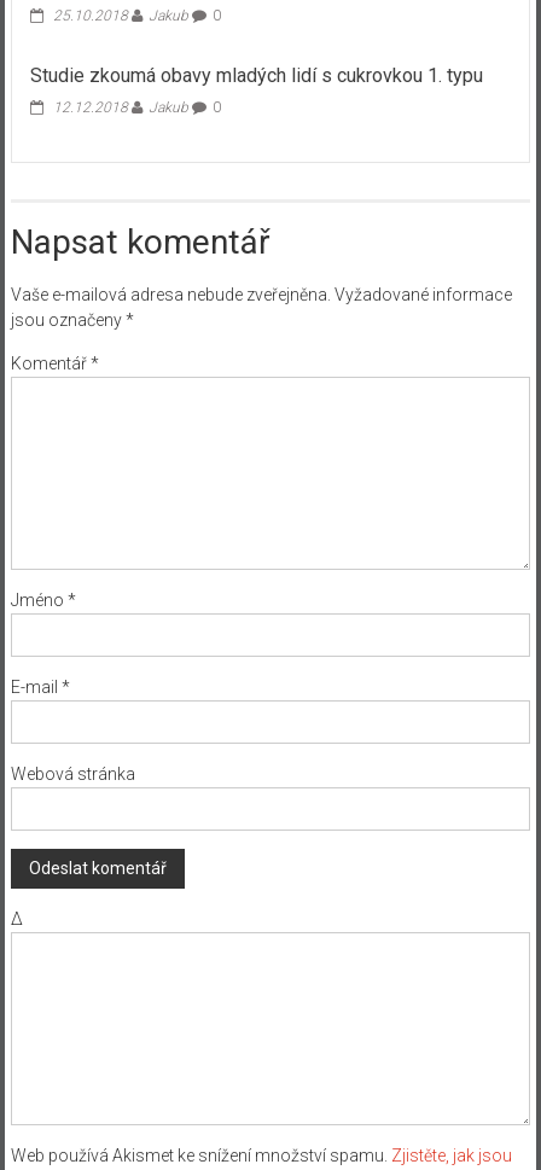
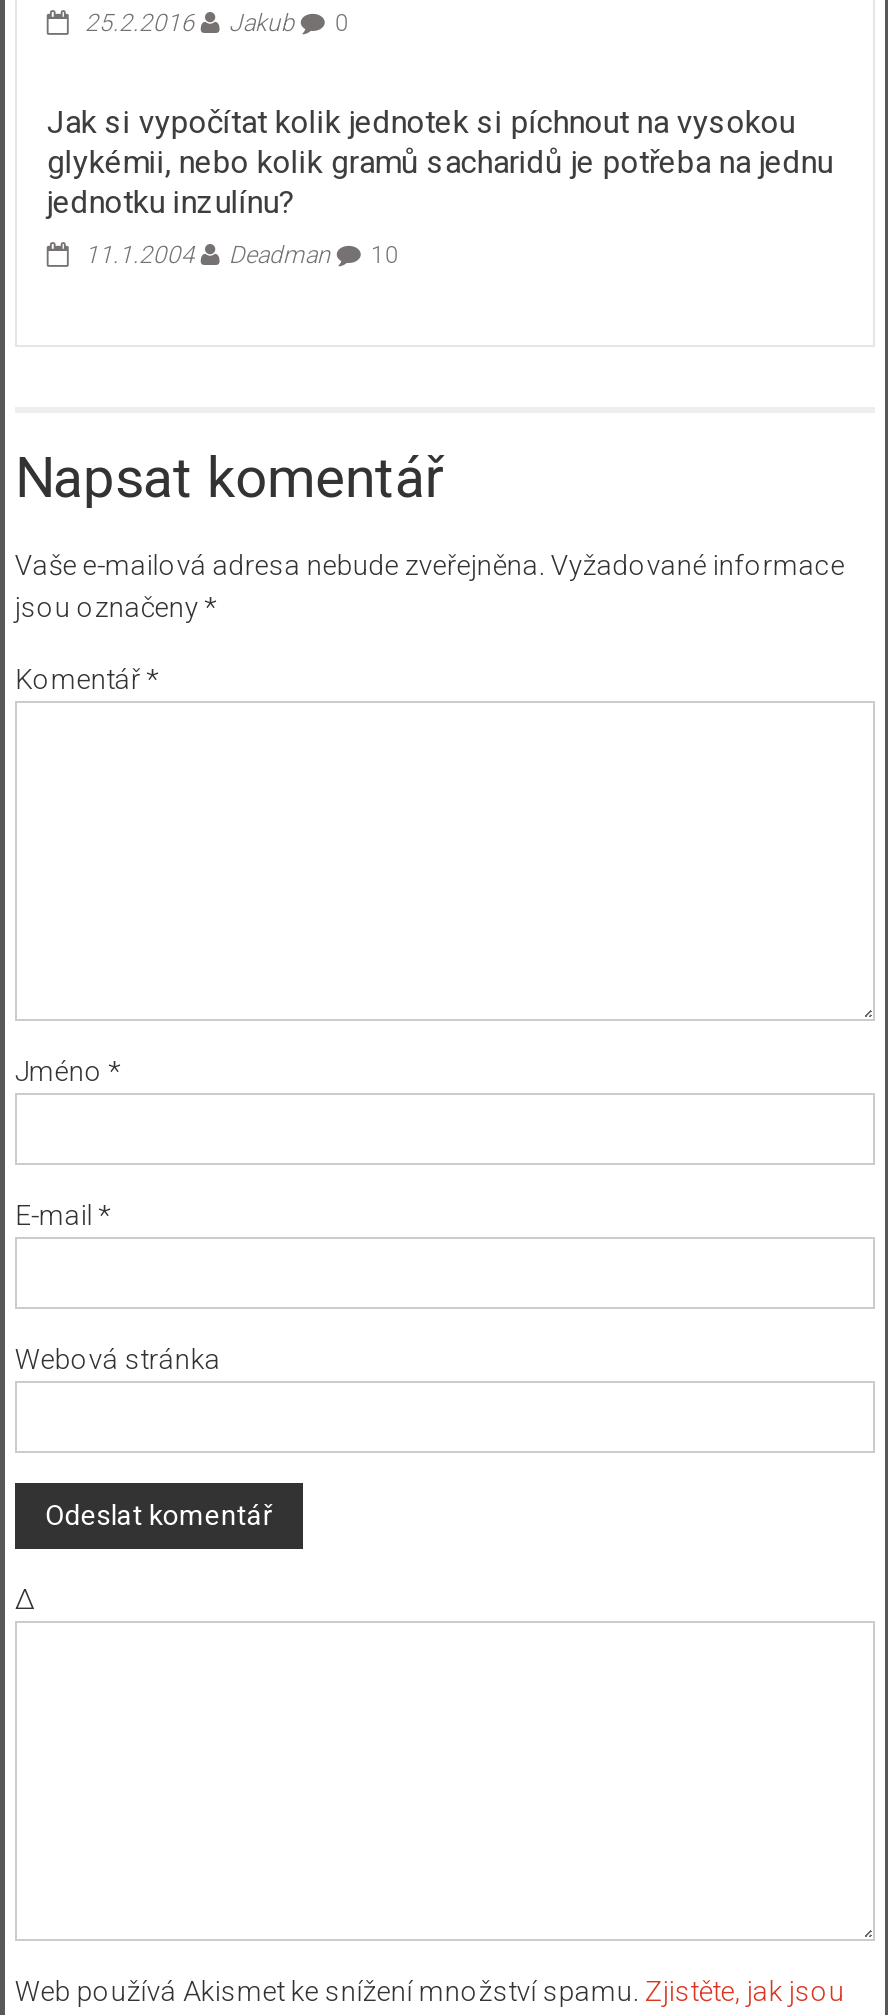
[53,7,221,24] 25.10.2018 Jakub 0 -> [85,9,349,37] 25.2.2016 Jakub 0
[30,64,483,87] Studie zkoumá obavy mladých lidí s cukrovkou 1. typu -> [47,103,833,221] Jak si vypočítat kolik jednotek si píchnout na vysokou | glykémii, nebo kolik gramů sacharidů je potřeba na jednu | jednotku inzulínu?
[53,99,221,116] 12.12.2018 | Jakub | 0 -> [85,241,399,269] 11.1.2004 | Deadman | 10

